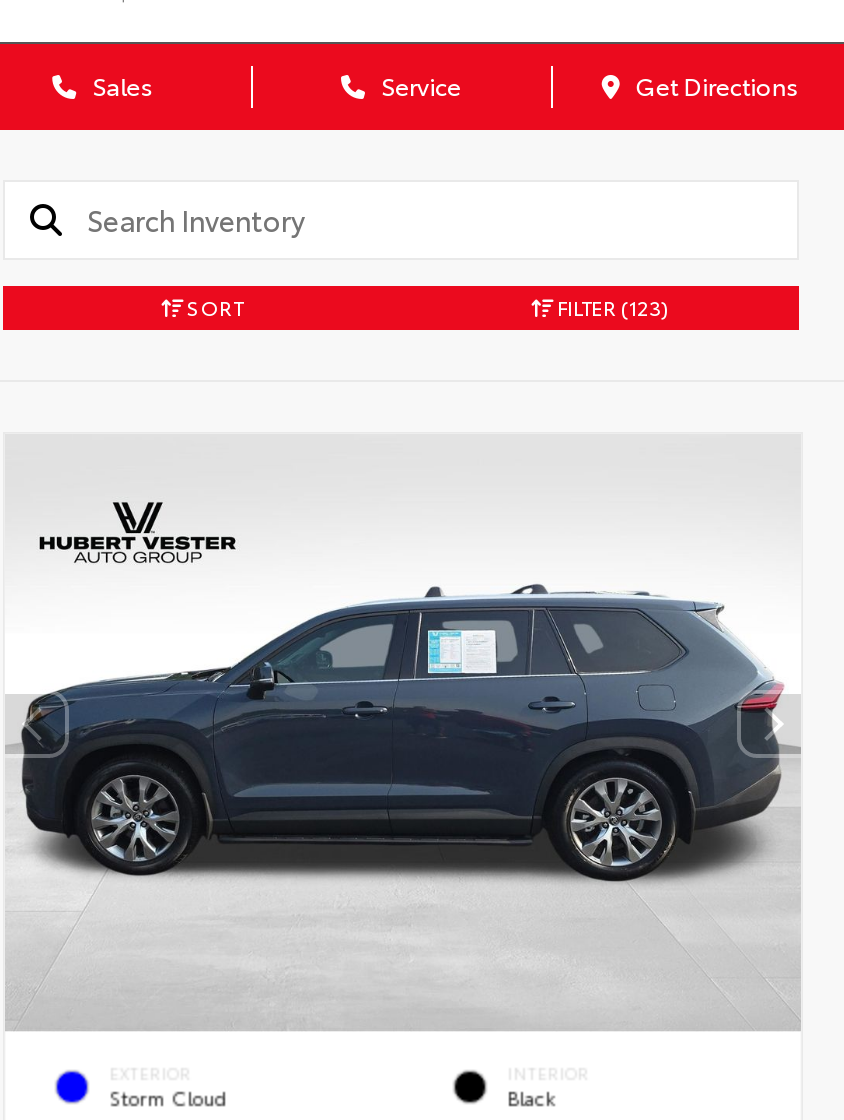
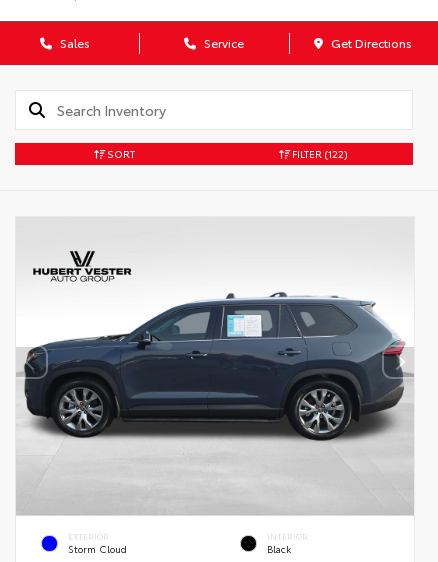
[553,292,669,322] FILTER (123) -> [290,146,348,161] FILTER (122)

